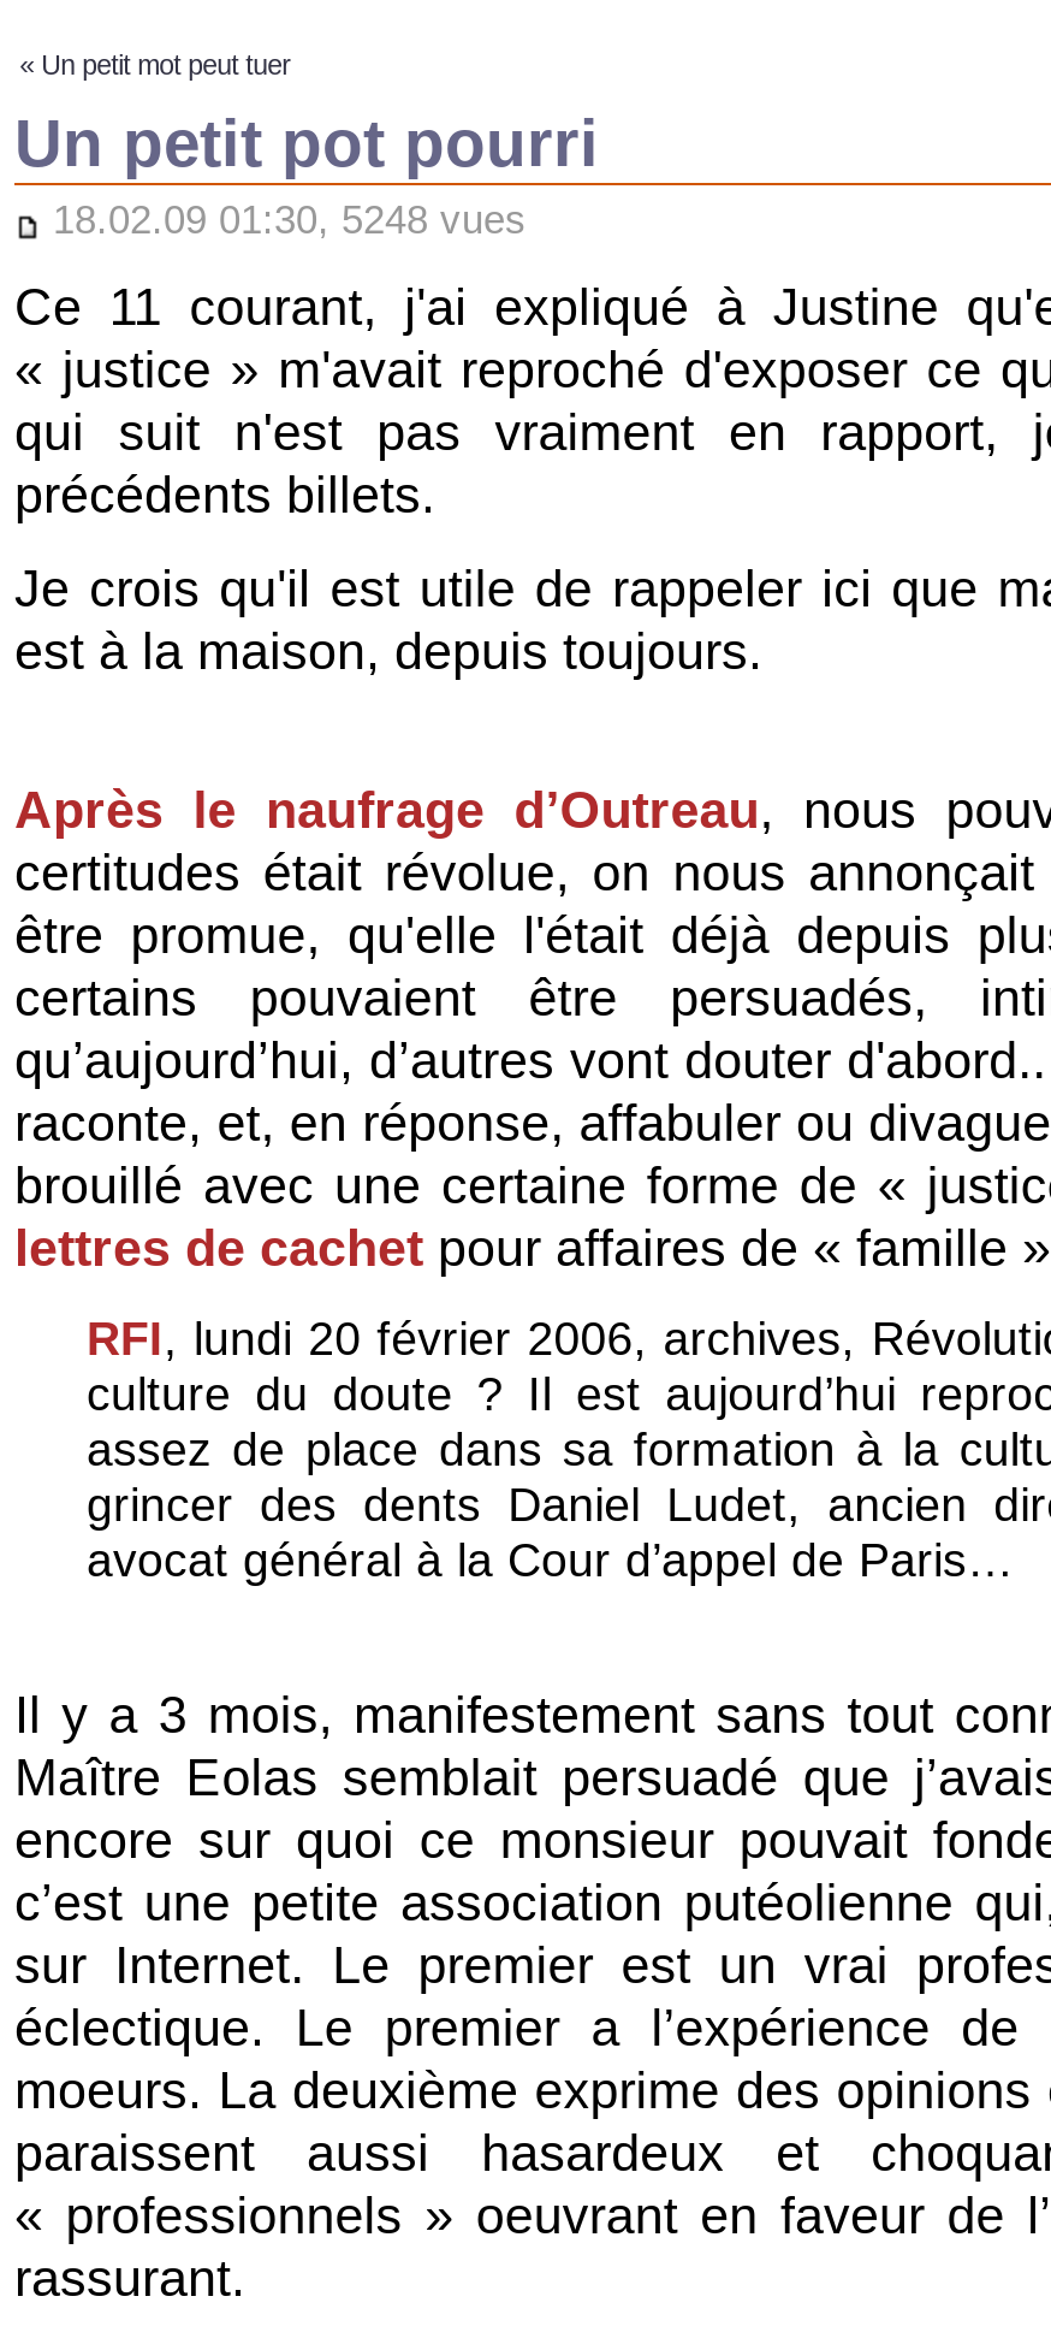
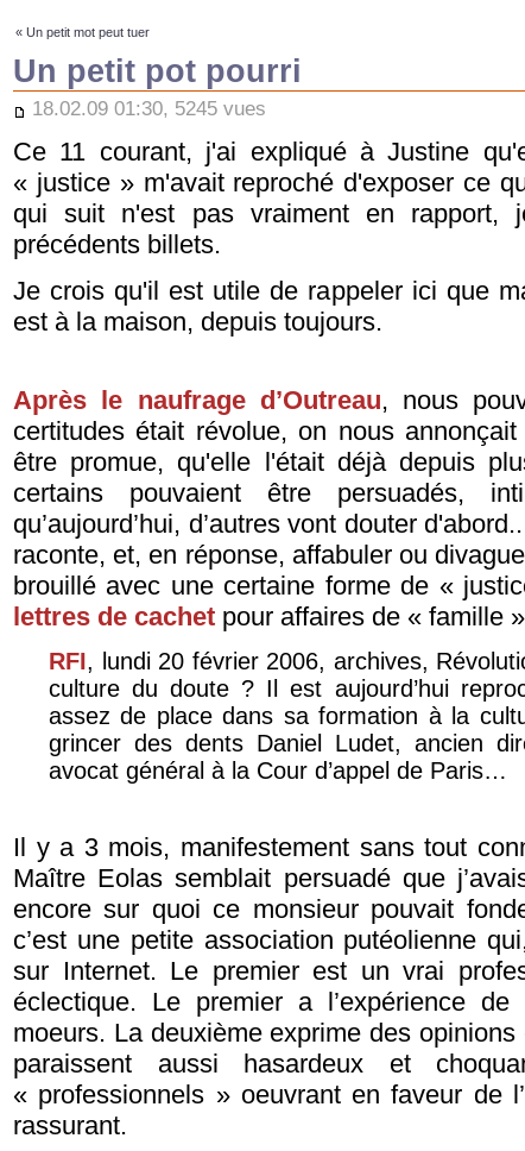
[41,198,527,242] 18.02.09 01:30, 5248 vues -> [26,98,266,119] 18.02.09 01:30, 5245 vues

